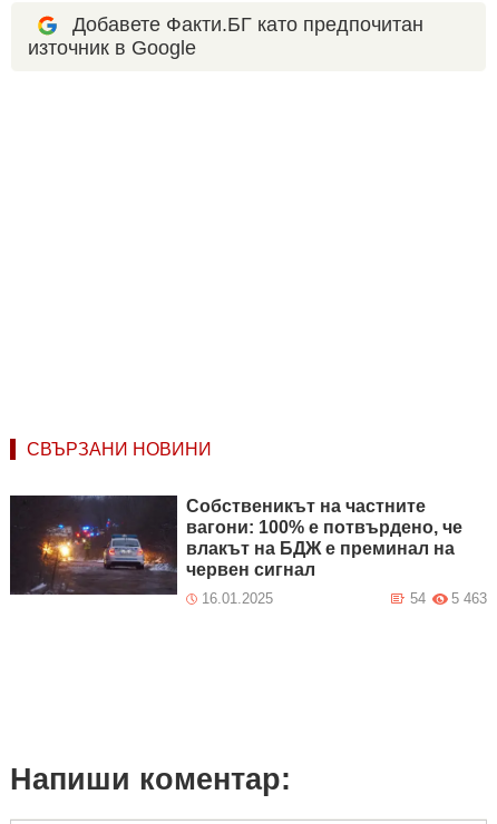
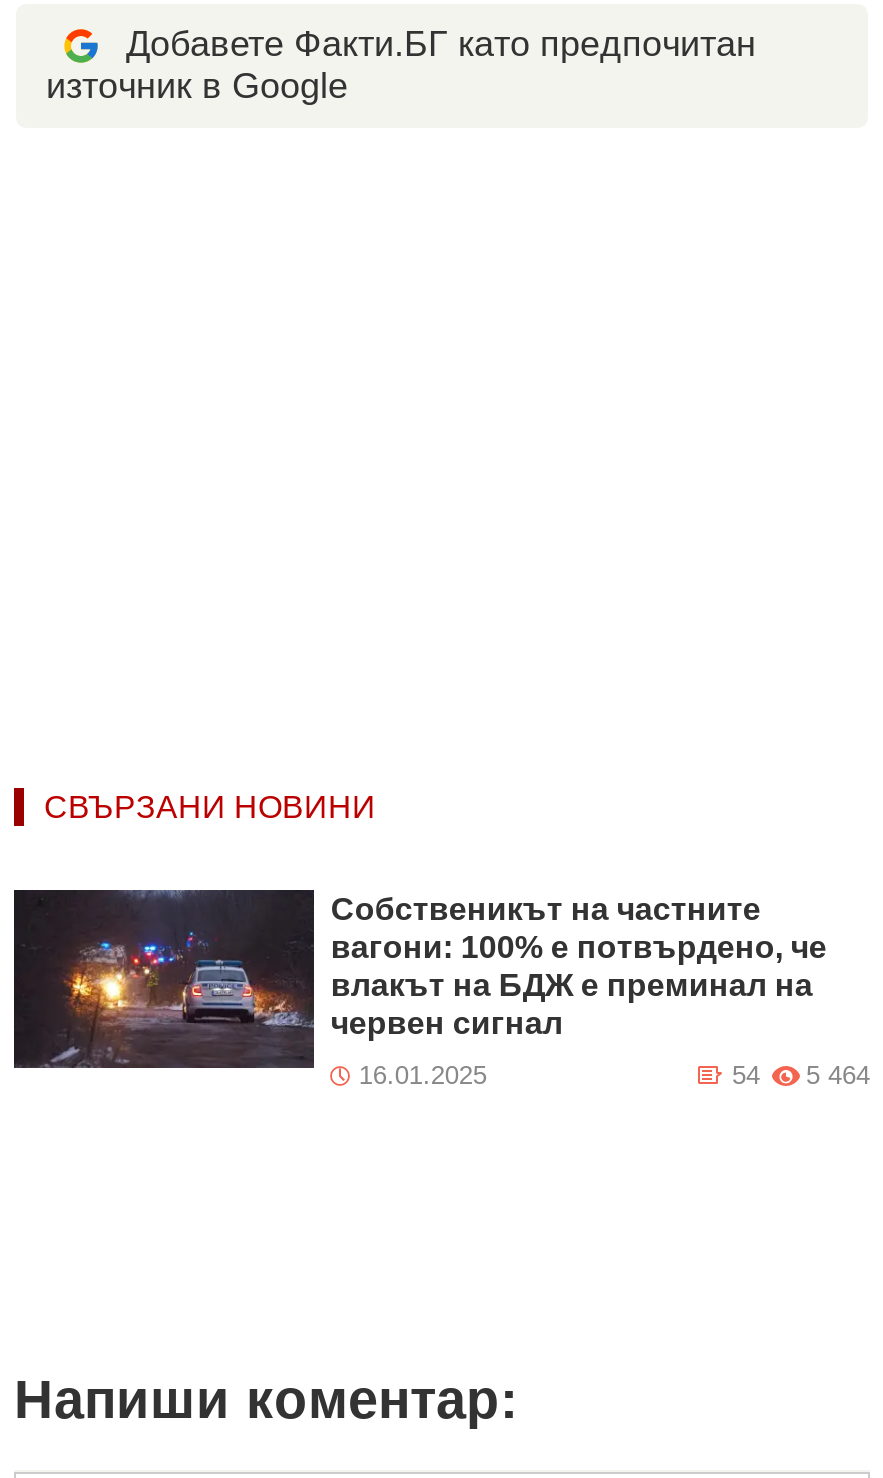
[410,590,487,607] 54 5 463 -> [732,1060,870,1090] 54 5 464

